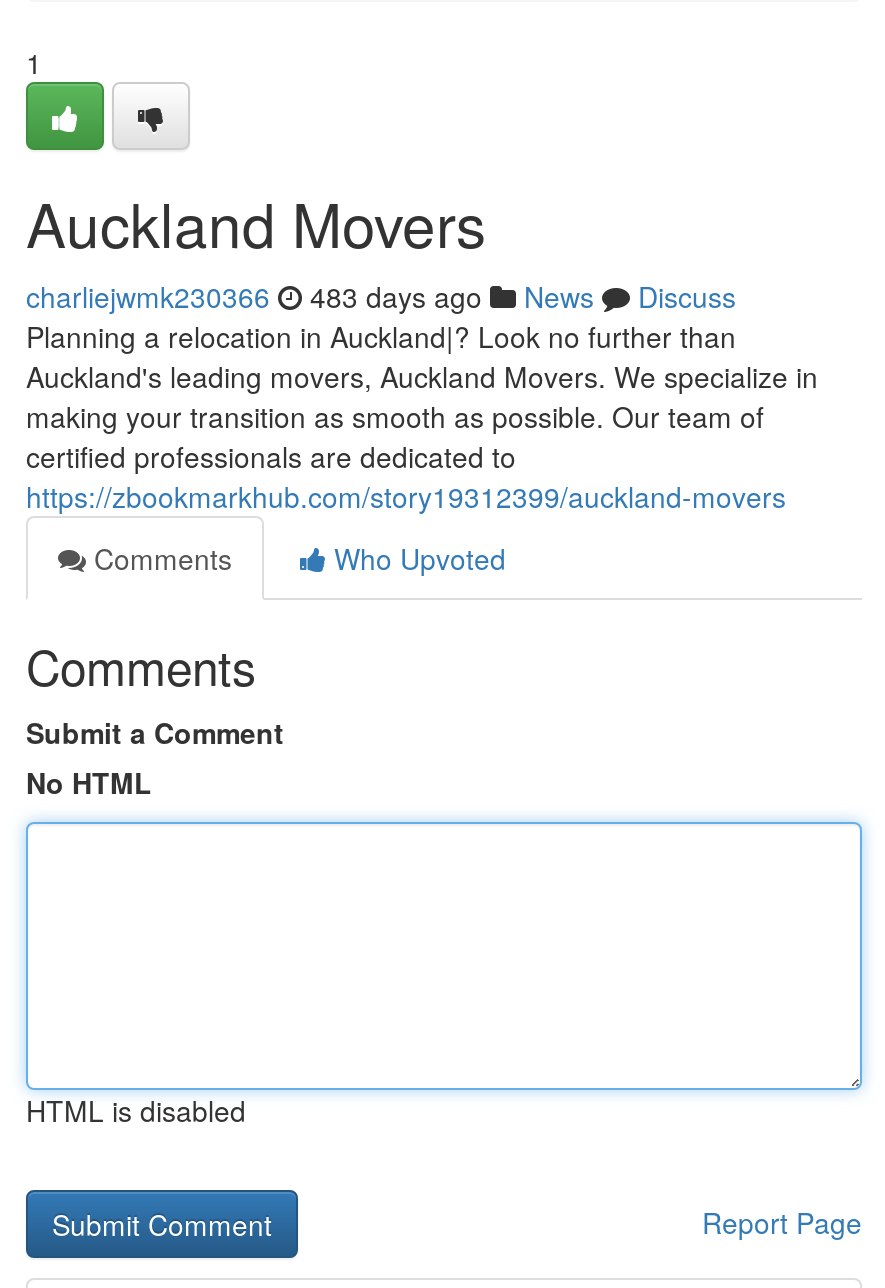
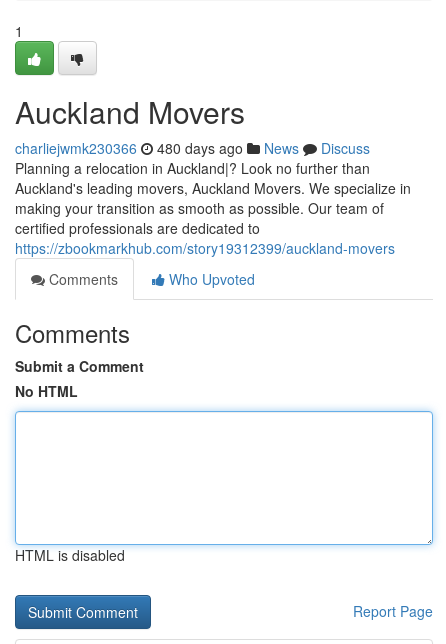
[26,276,736,316] charliejwmk230366 483 days ago News Discuss -> [15,138,370,158] charliejwmk230366 480 days ago News Discuss

